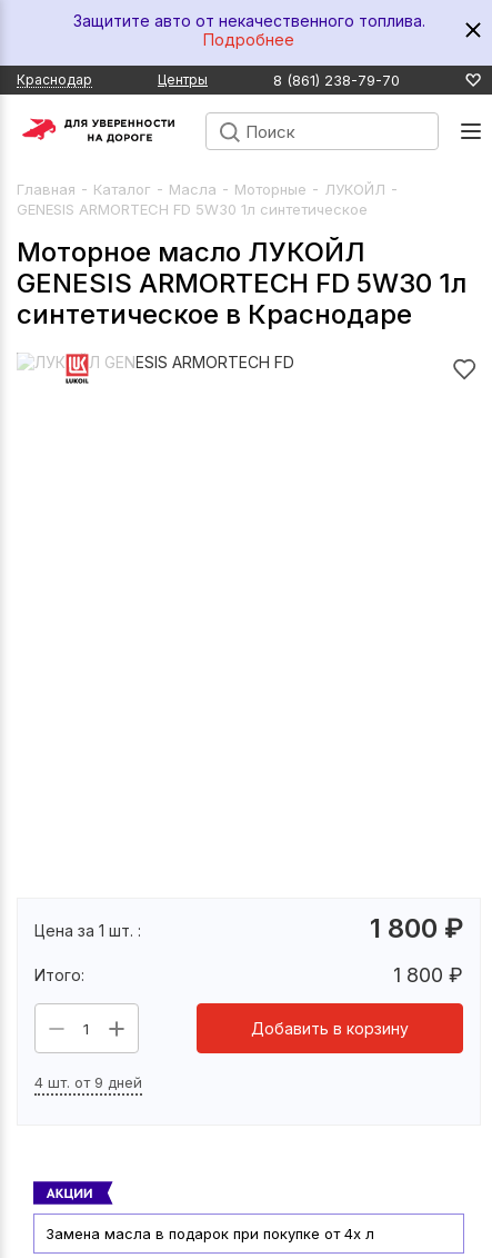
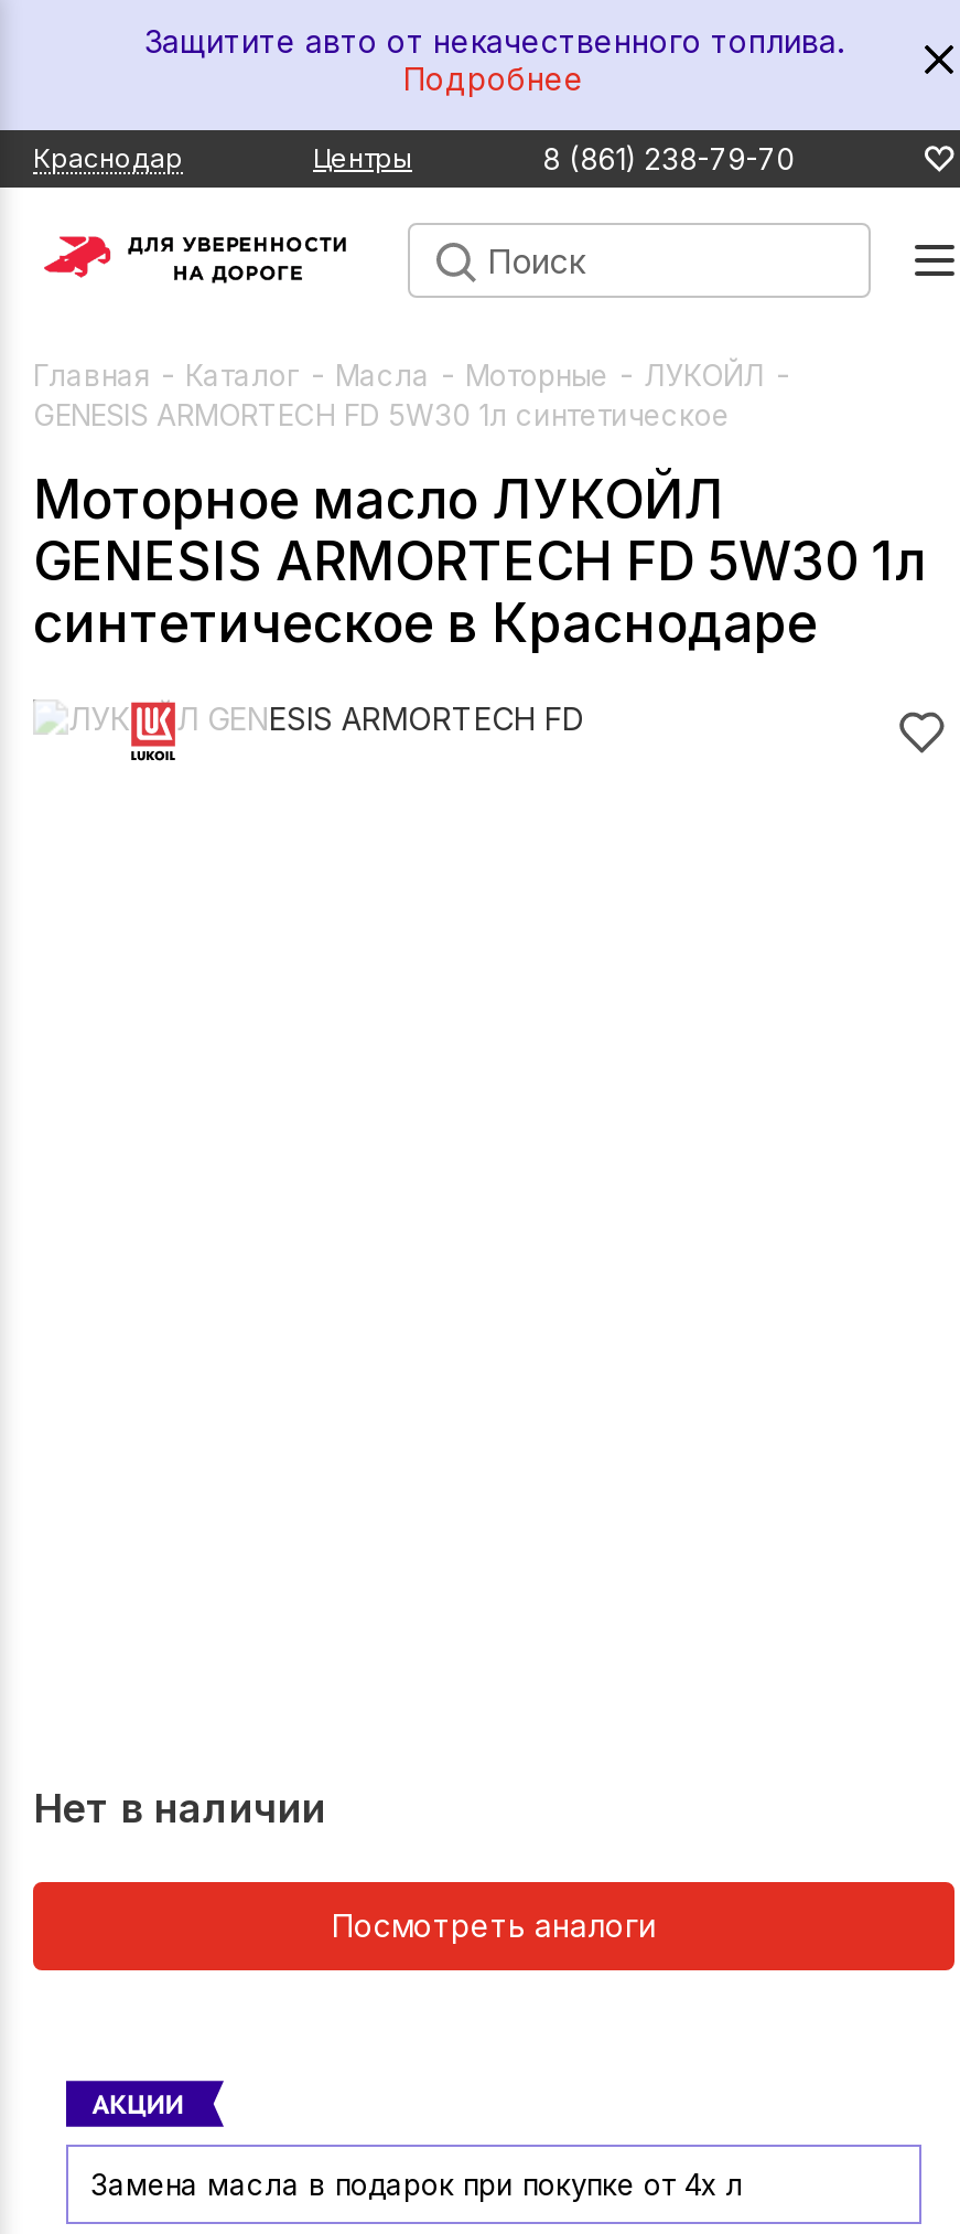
[34,912,463,1091] Цена за 1 шт. : | 1 800 ₽ | Итого: | 1 800 ₽ | 1 | Добавить в корзину | 4 шт. от 9 дней -> [33,1785,656,1944] Нет в наличии | Посмотреть аналоги

